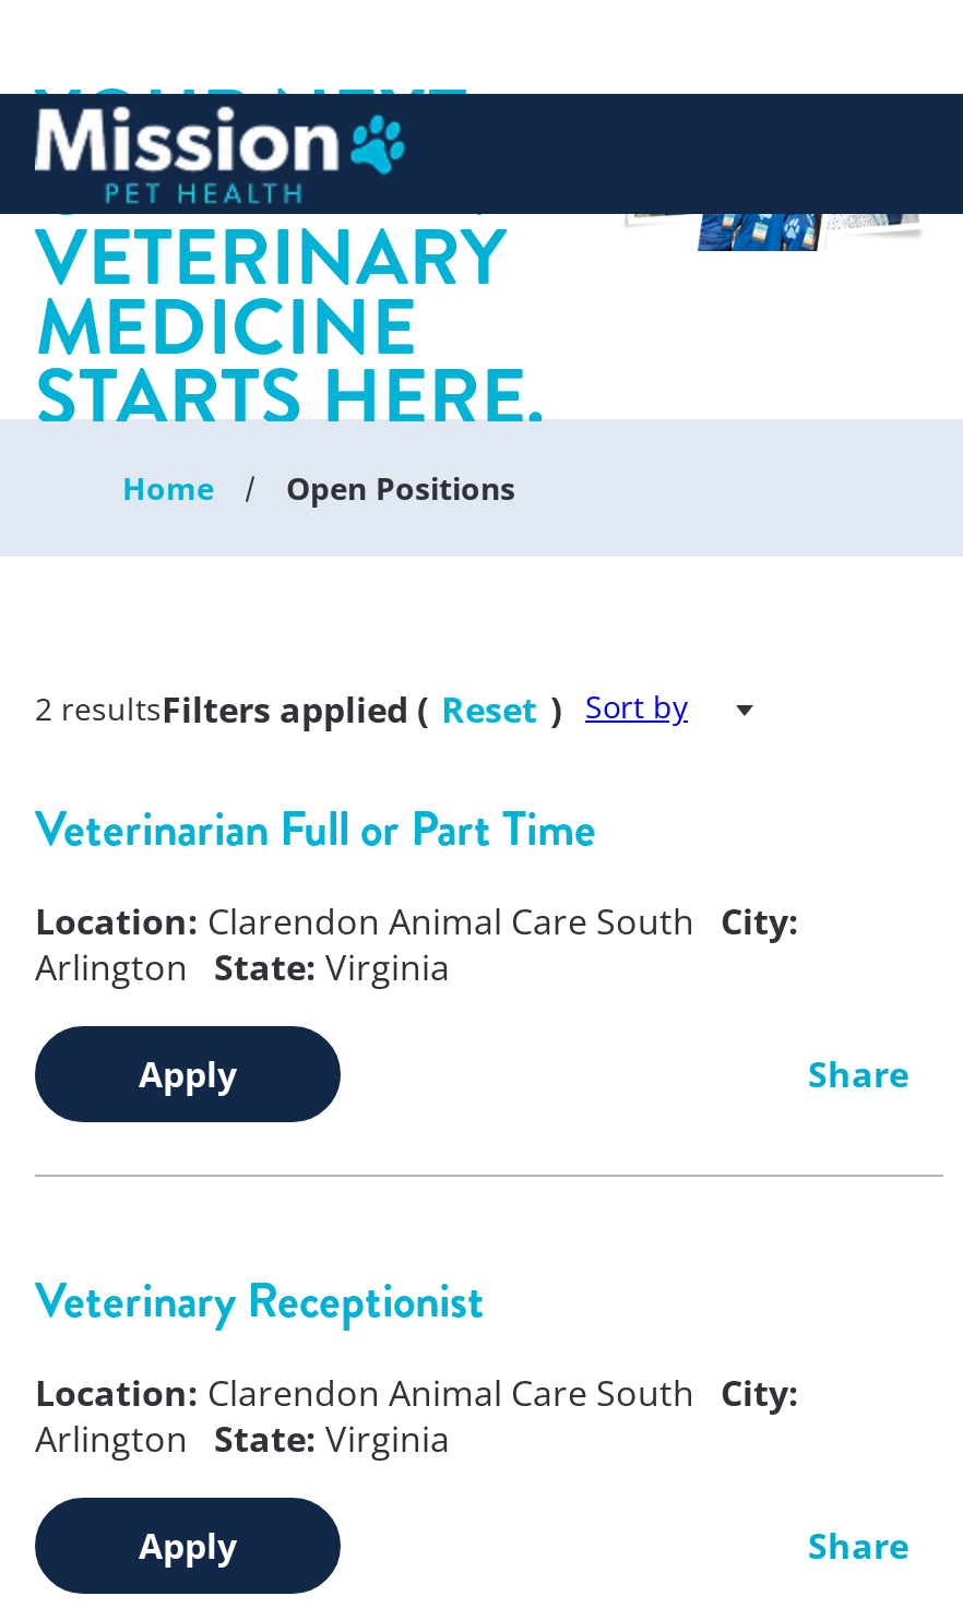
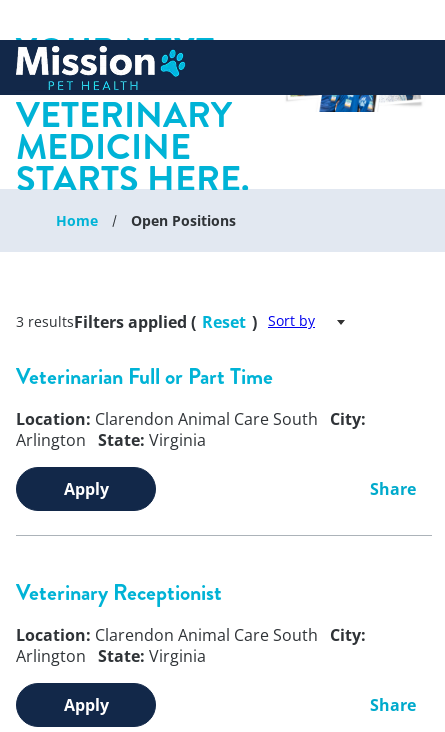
[35,684,688,732] 2 resultsFilters applied ( Reset ) Sort by -> [16,310,315,332] 3 resultsFilters applied ( Reset ) Sort by

